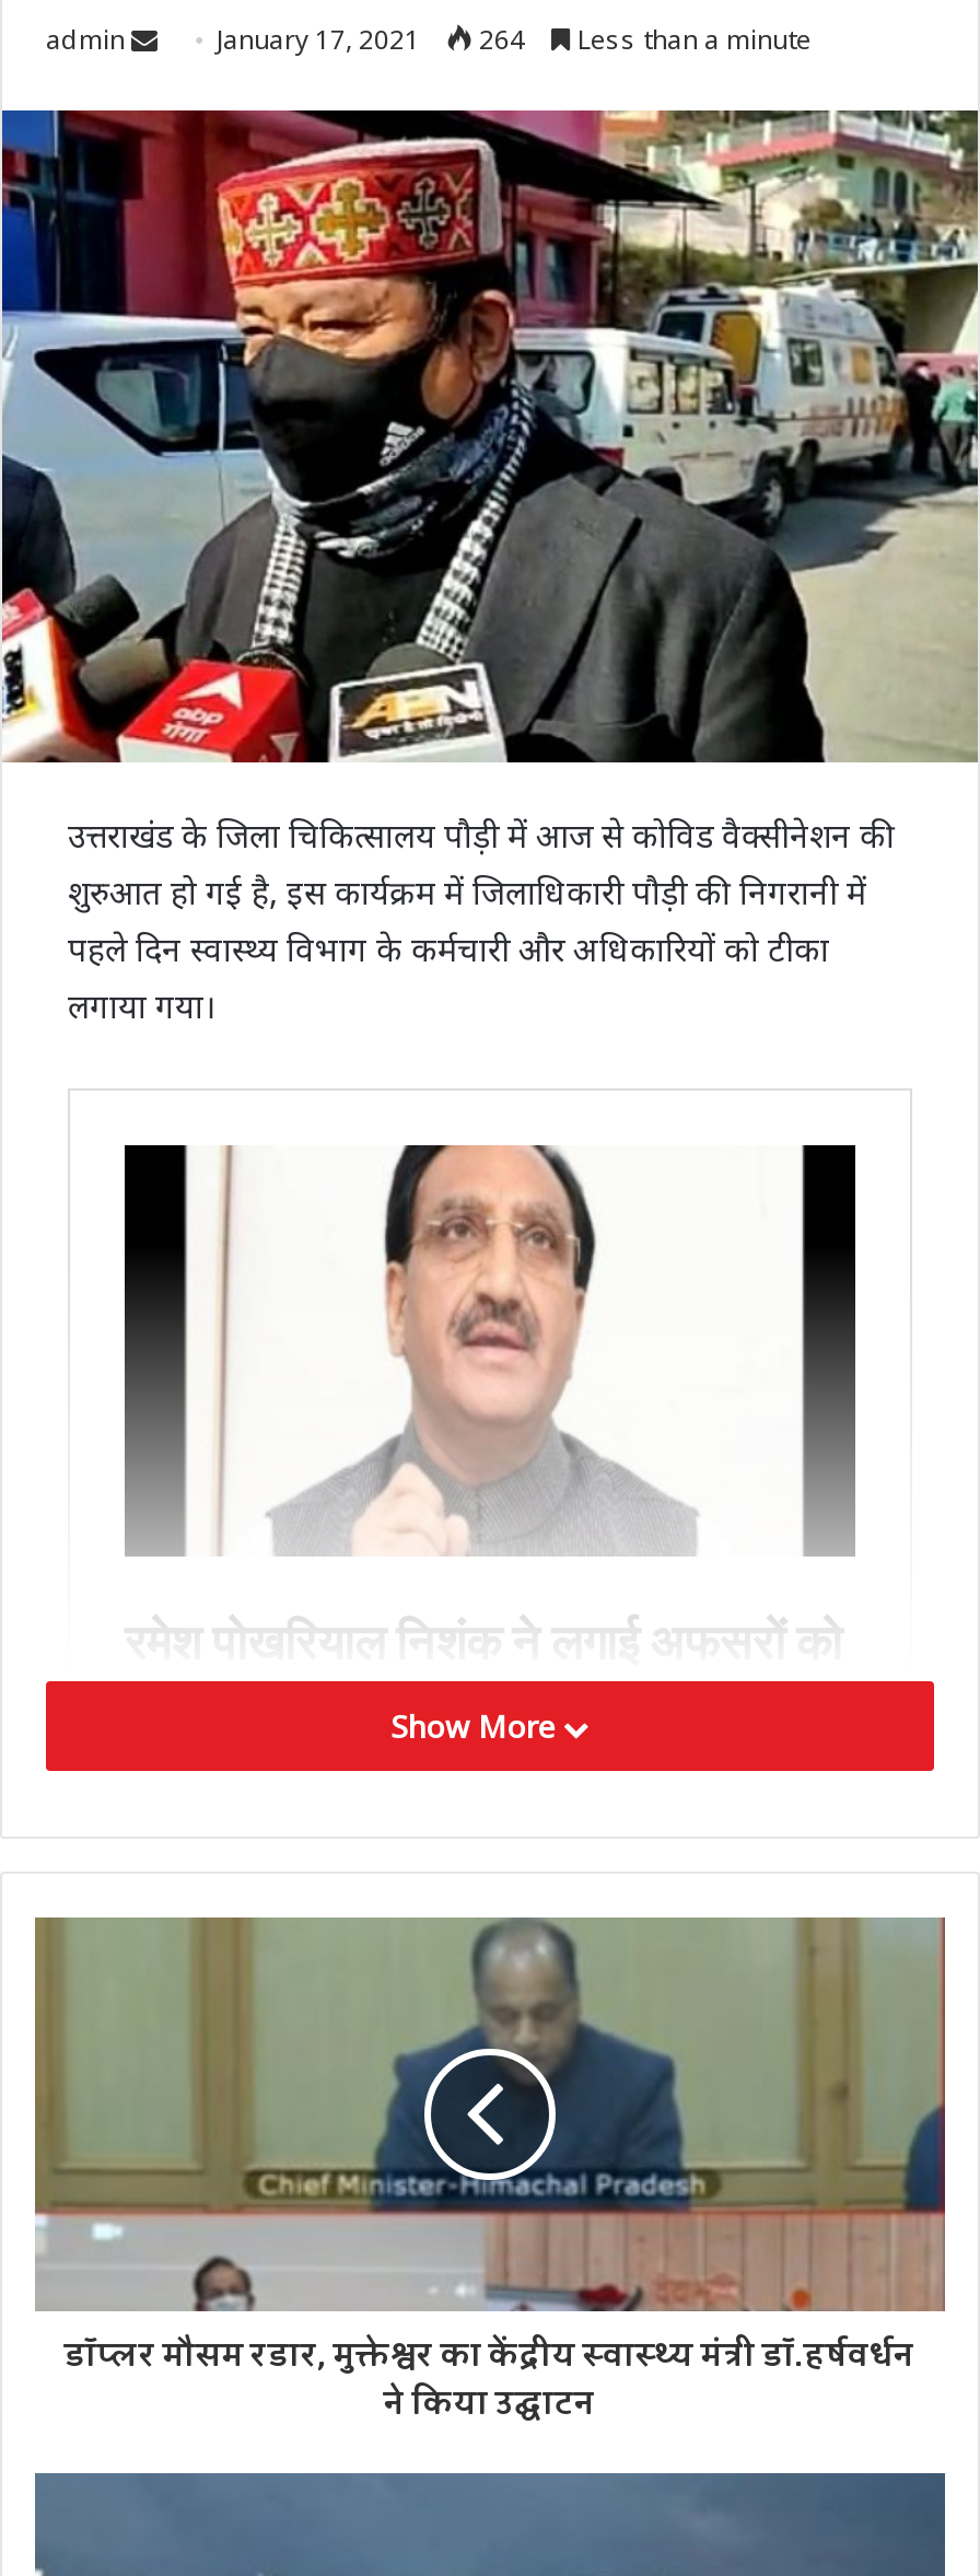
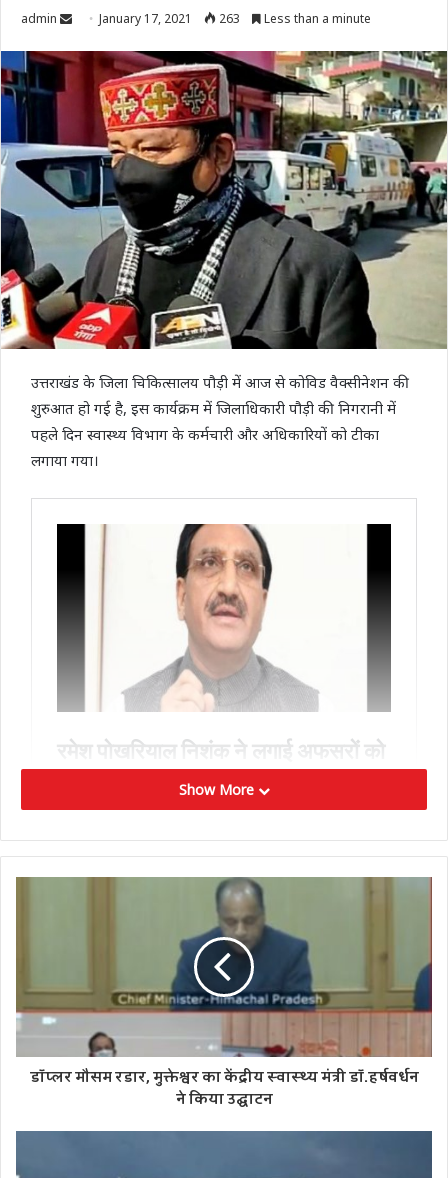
[472,21,525,58] 264 -> [216,10,240,27] 263

